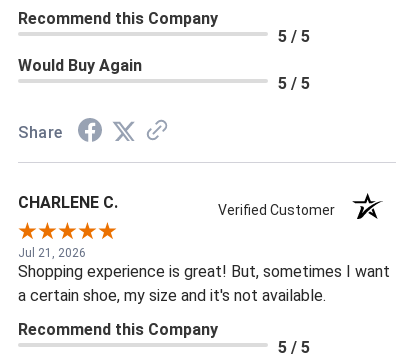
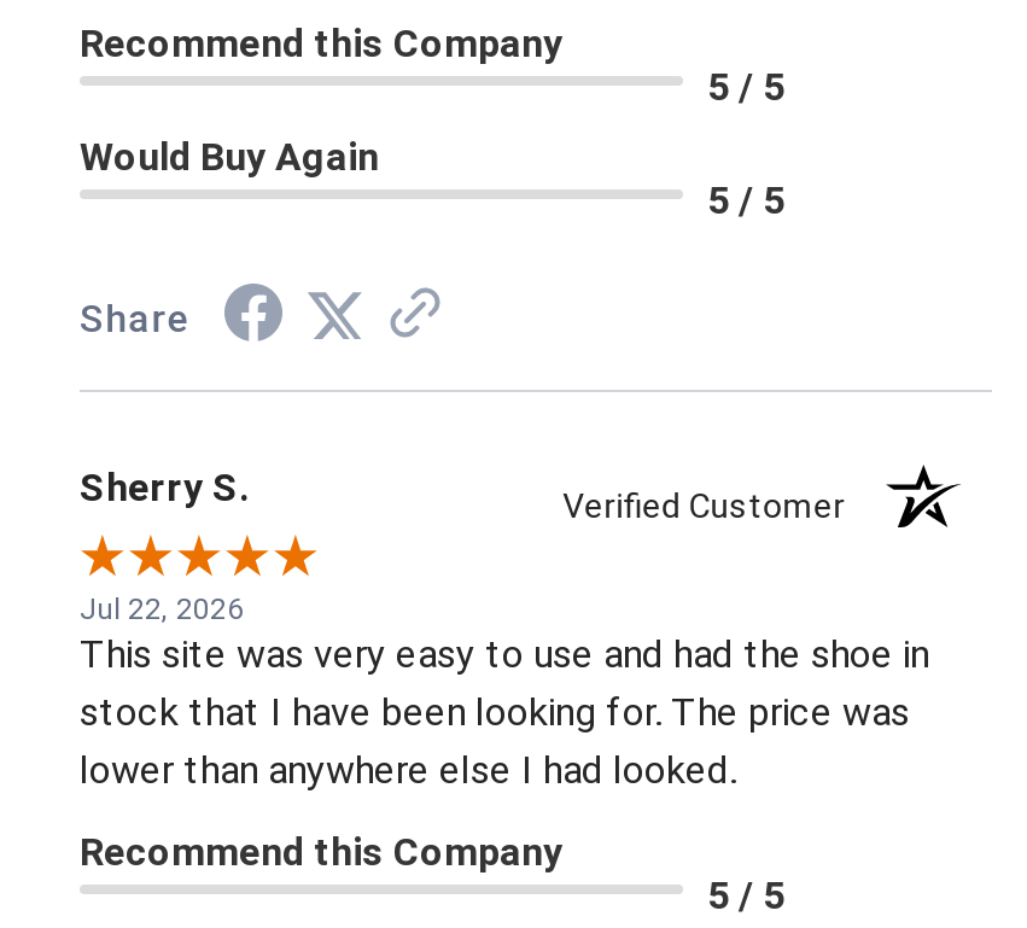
[18,193,118,212] CHARLENE C. -> [80,465,249,511] Sherry S.
[18,246,390,305] Jul 21, 2026 | Shopping experience is great! But, sometimes I want | a certain shoe, my size and it's not available. -> [80,593,929,793] Jul 22, 2026 | This site was very easy to use and had the shoe in | stock that I have been looking for. The price was | lower than anywhere else I had looked.

